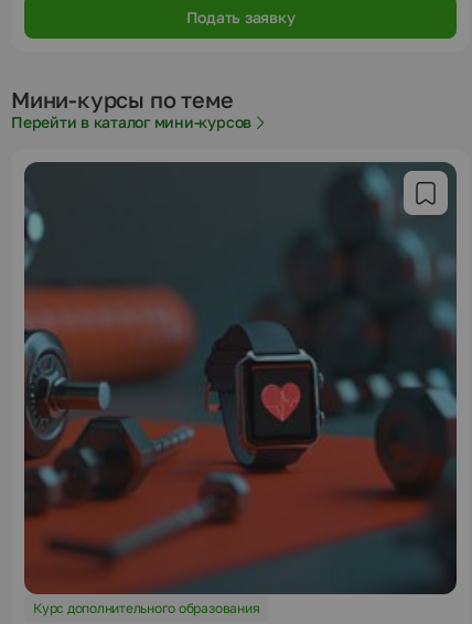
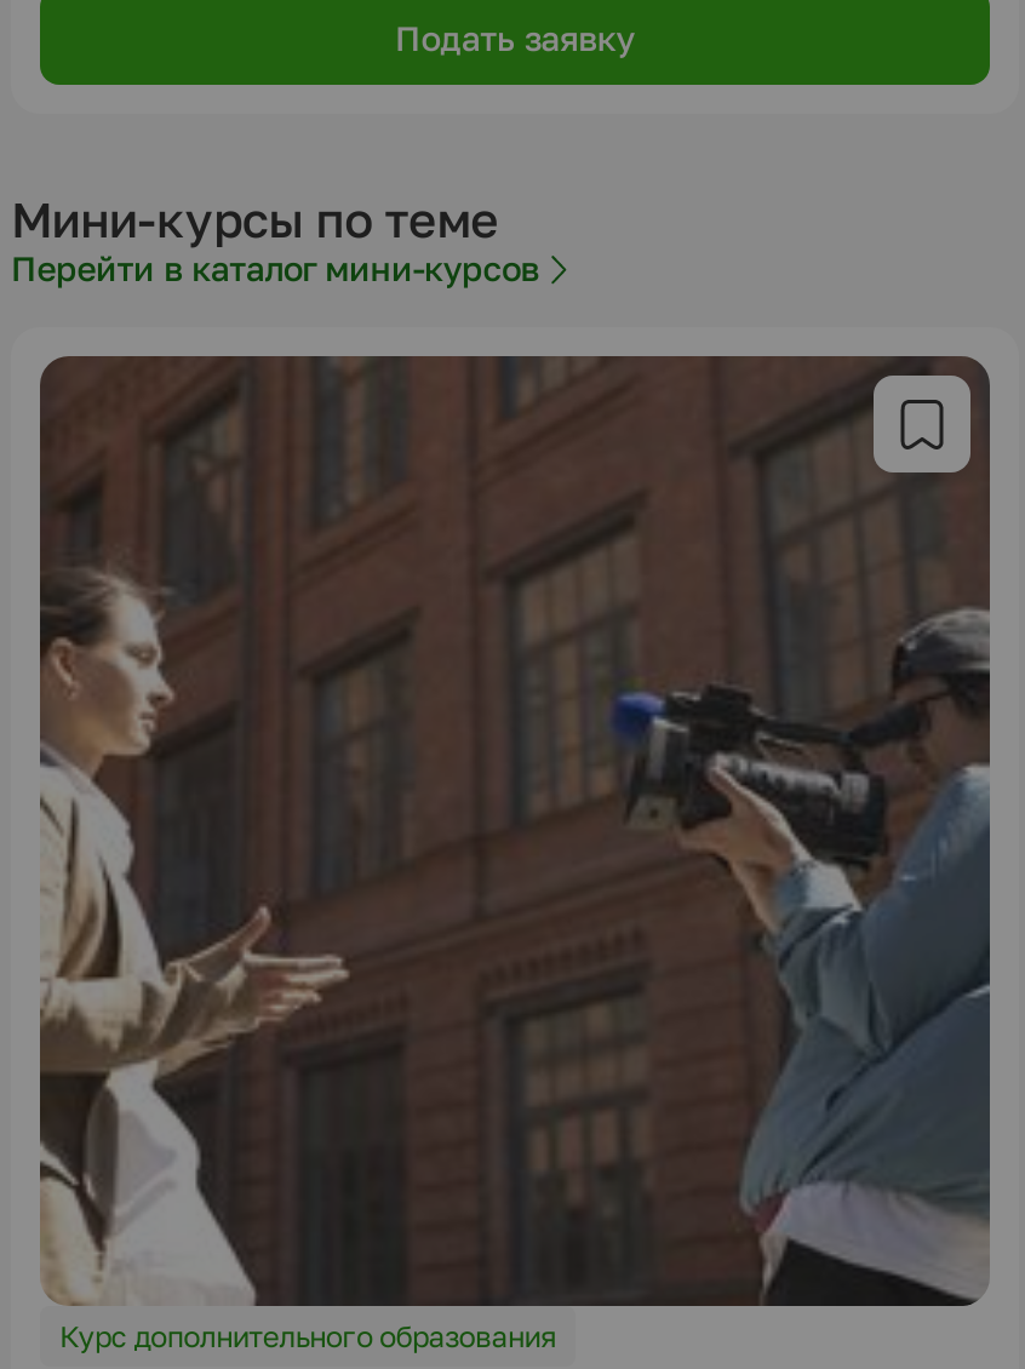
[23,162,458,595] [image] -> [38,356,992,1306] [image]

